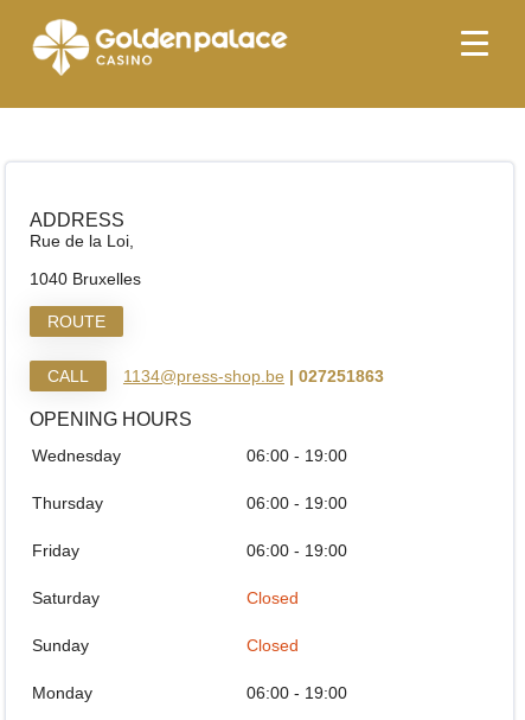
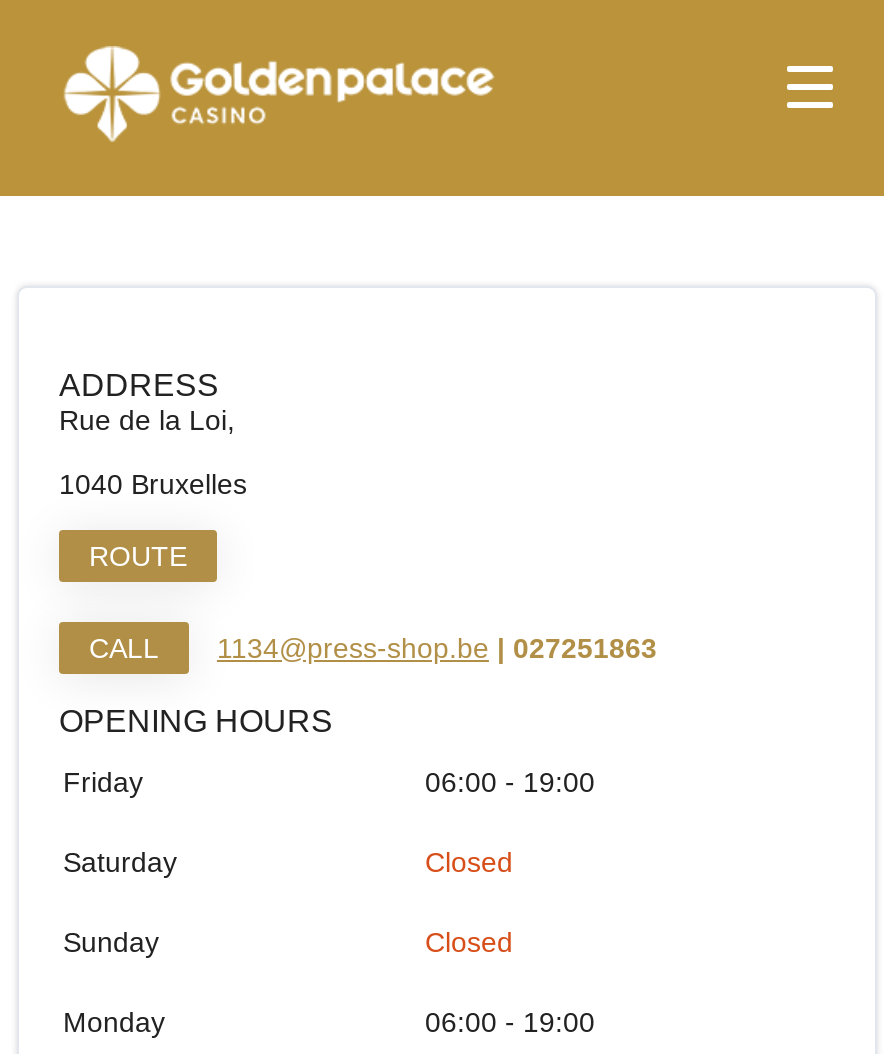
[32,446,347,512] Wednesday | 06:00 - 19:00 | Thursday | 06:00 - 19:00 -> none

